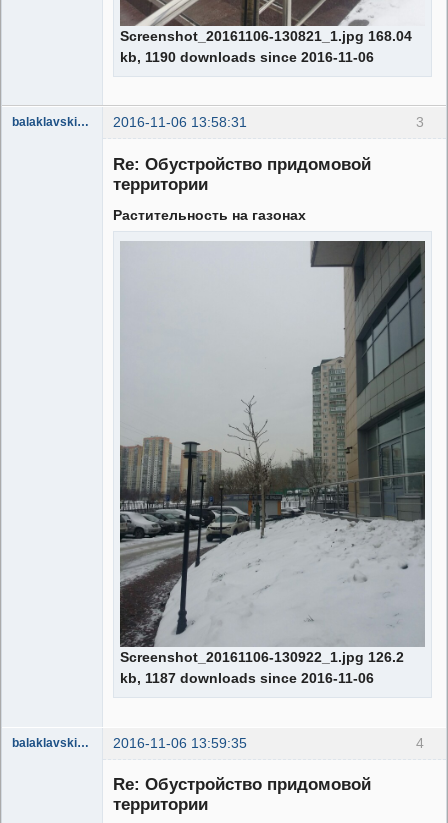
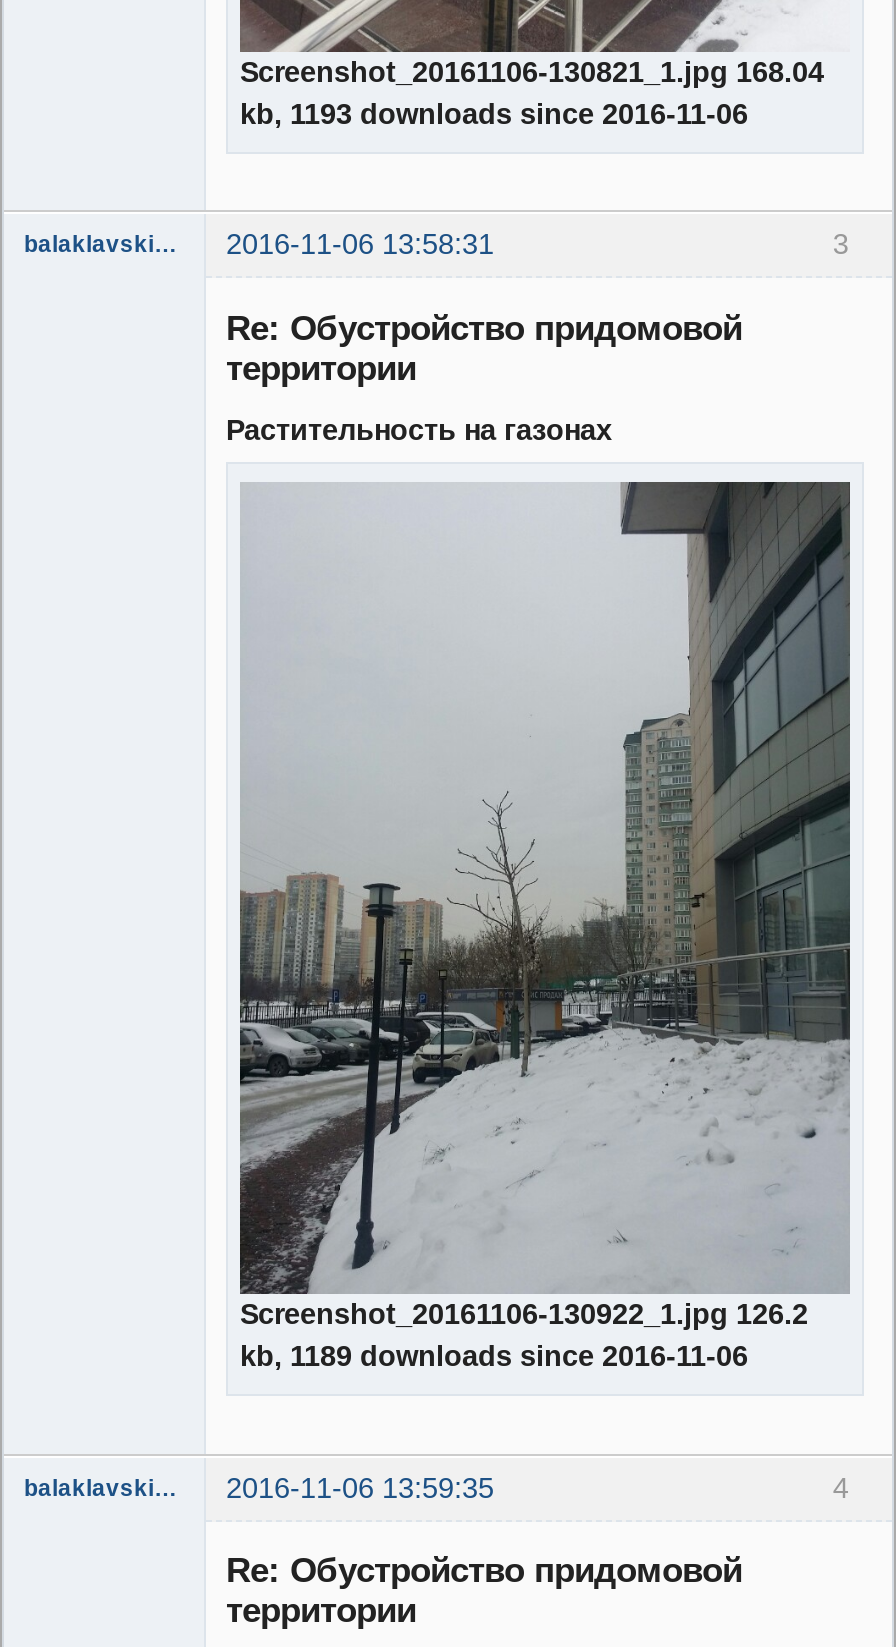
[120,49,378,65] kb, 1190 downloads since 2016-11-06 -> [240,97,756,129] kb, 1193 downloads since 2016-11-06
[120,670,378,686] kb, 1187 downloads since 2016-11-06 -> [240,1340,756,1372] kb, 1189 downloads since 2016-11-06

